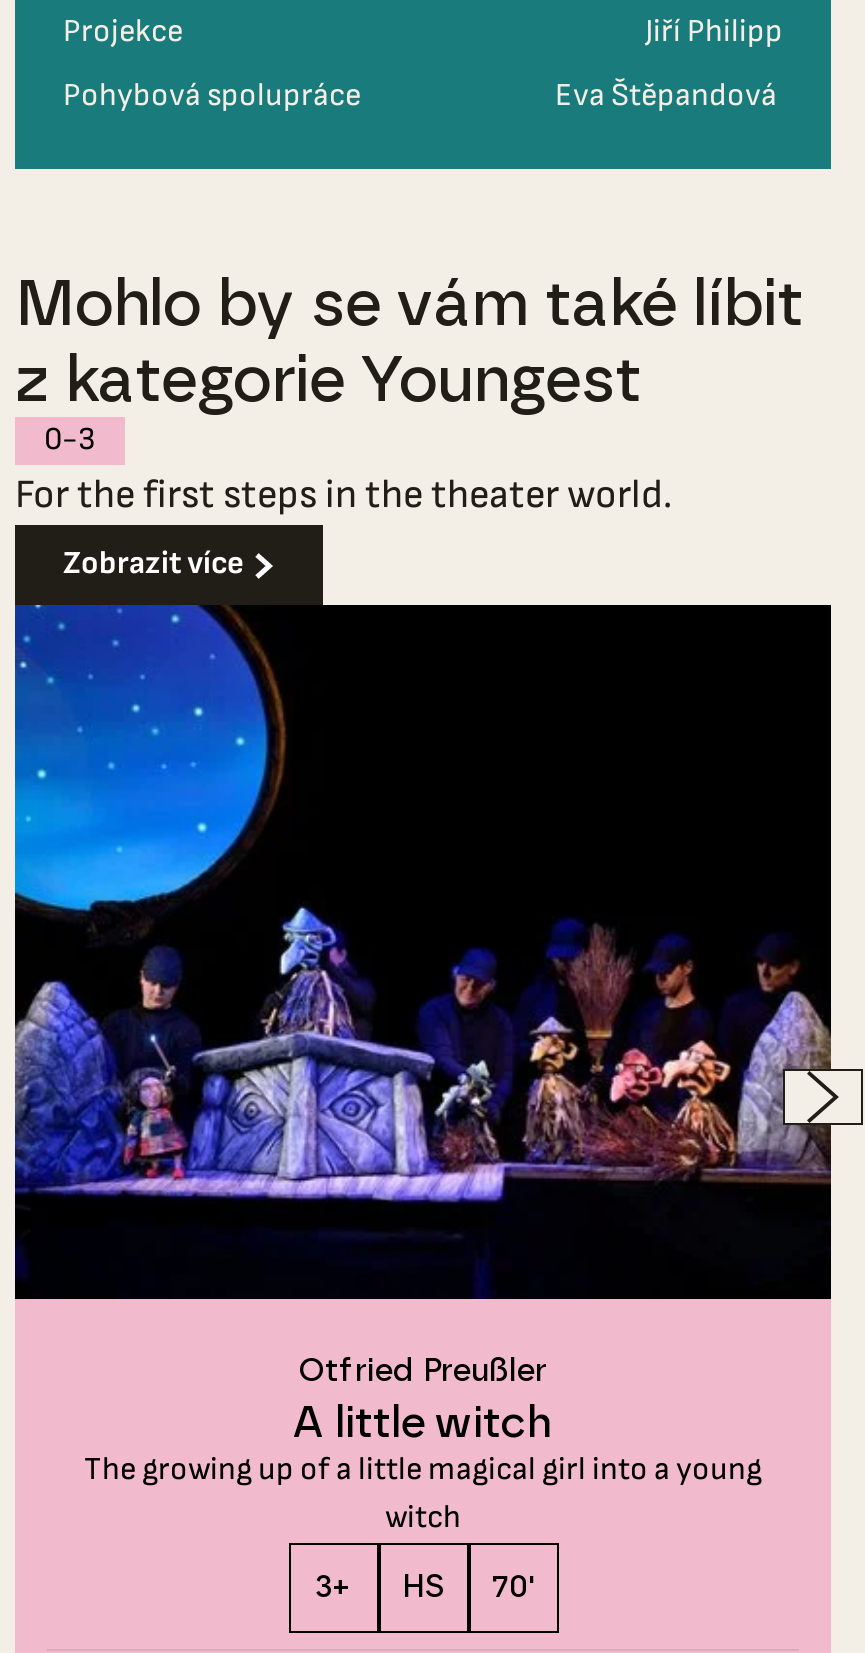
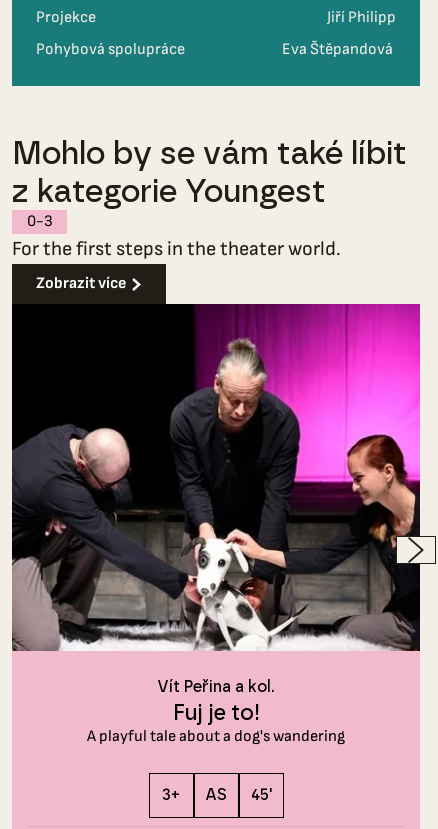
[13,603,833,1537] [image] | Otfried Preußler | A little witch | The growing up of a little magical girl into a young | witch -> [11,303,421,746] [image] | Vít Peřina a kol. | Fuj je to! | A playful tale about a dog's wandering
[402,1568,535,1606] HS | 70' -> [205,785,271,804] AS | 45'

